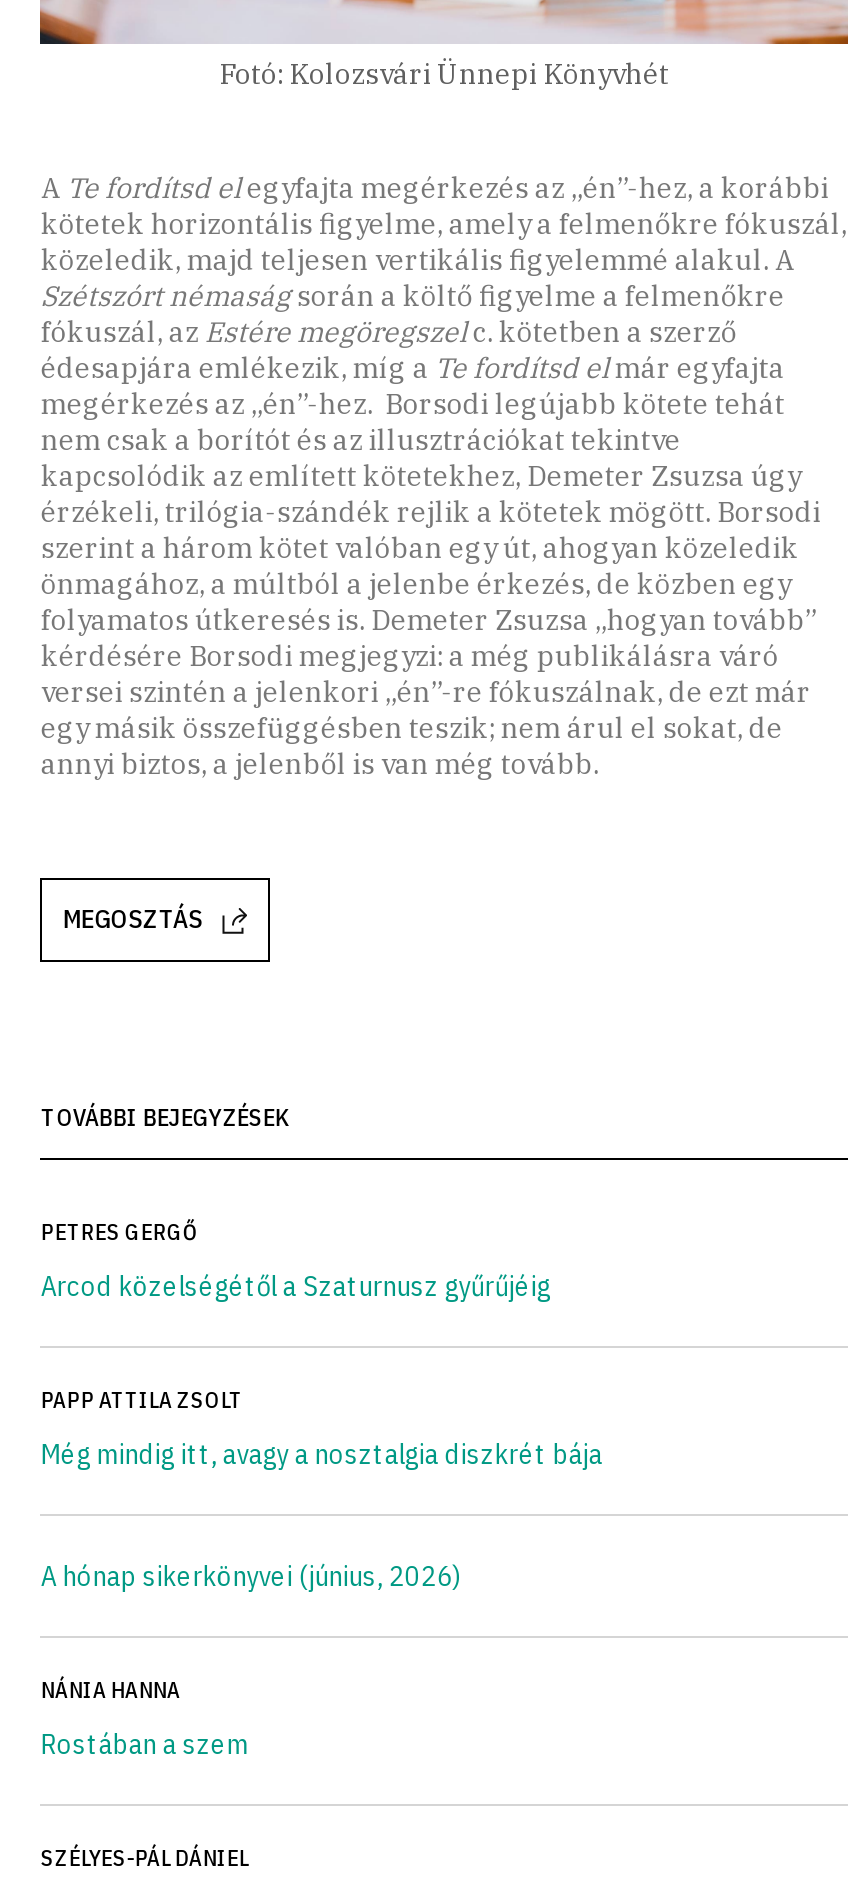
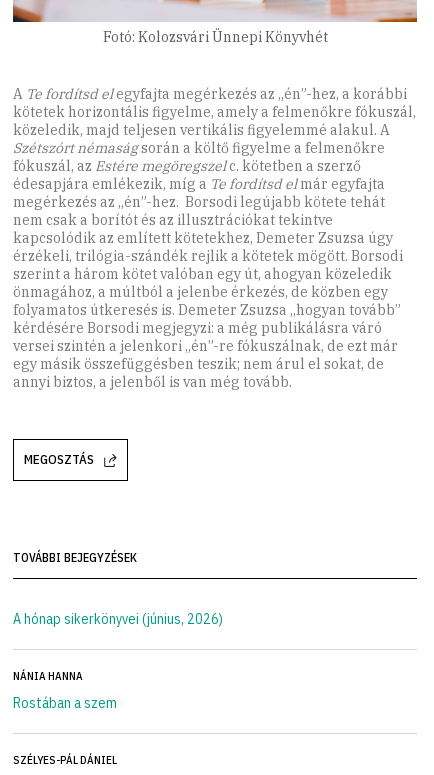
[41,1217,603,1471] PETRES GERGŐ | Arcod közelségétől a Szaturnusz gyűrűjéig | PAPP ATTILA ZSOLT | Még mindig itt, avagy a nosztalgia diszkrét bája -> none

